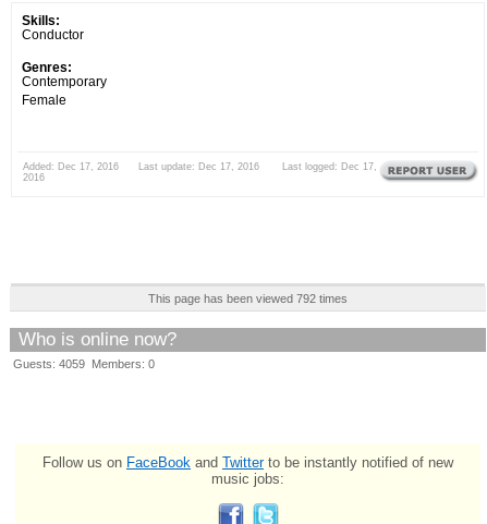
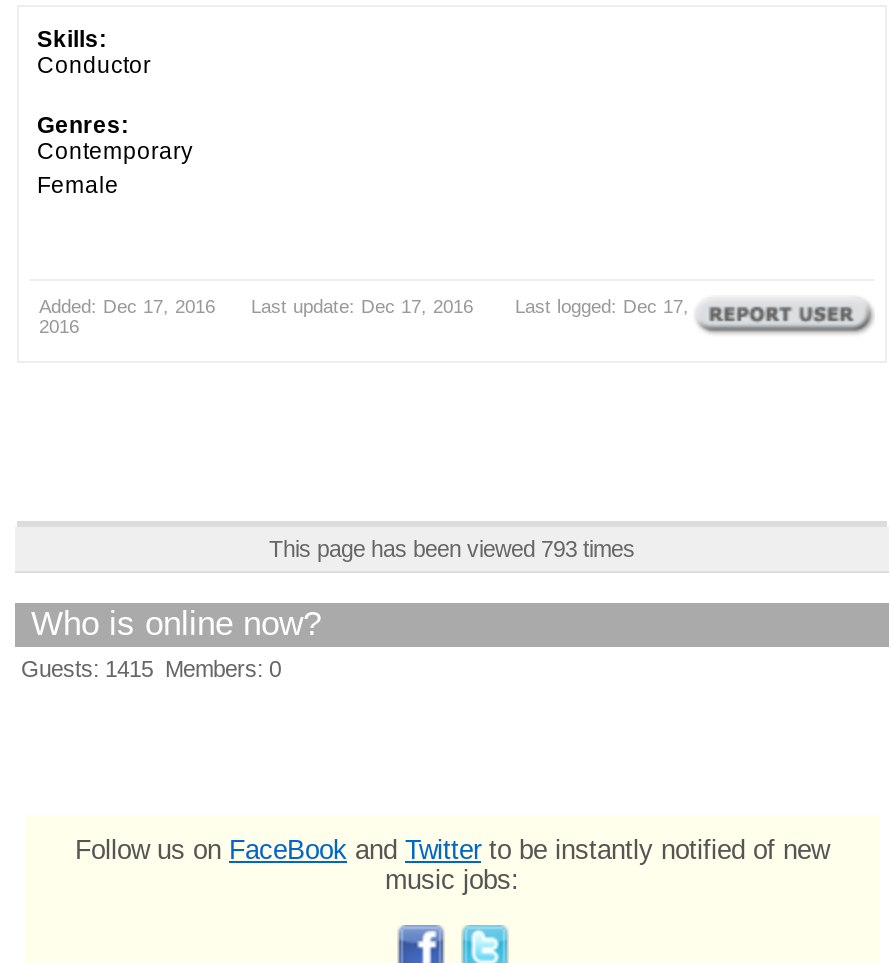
[148,292,348,305] This page has been viewed 792 times -> [269,537,635,561] This page has been viewed 793 times
[13,357,155,370] Guests: 4059 Members: 0 -> [21,657,281,681] Guests: 1415 Members: 0

